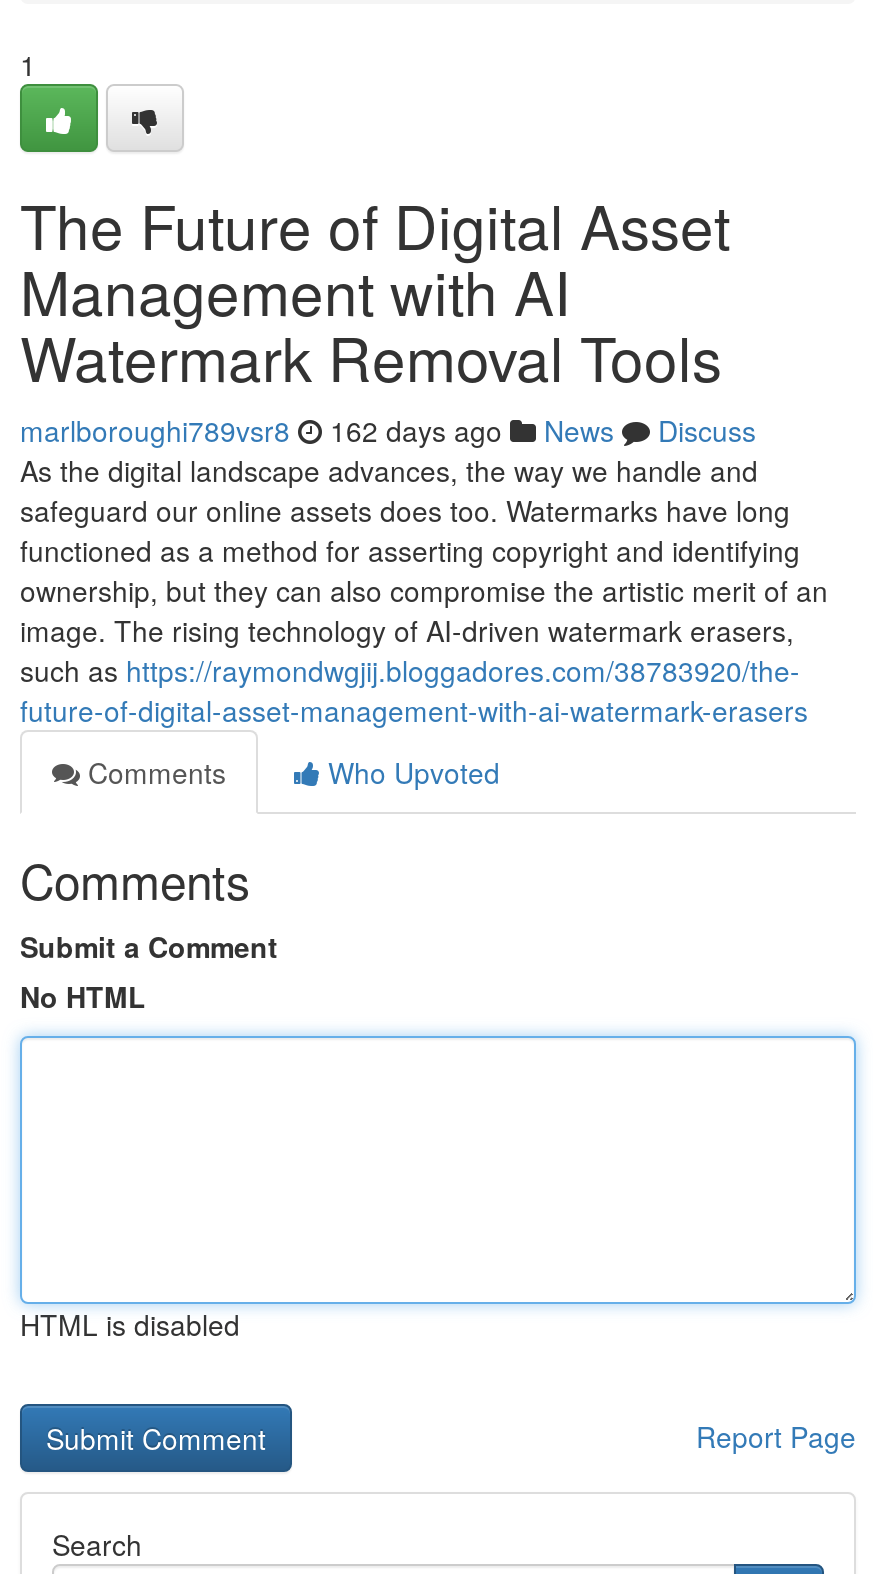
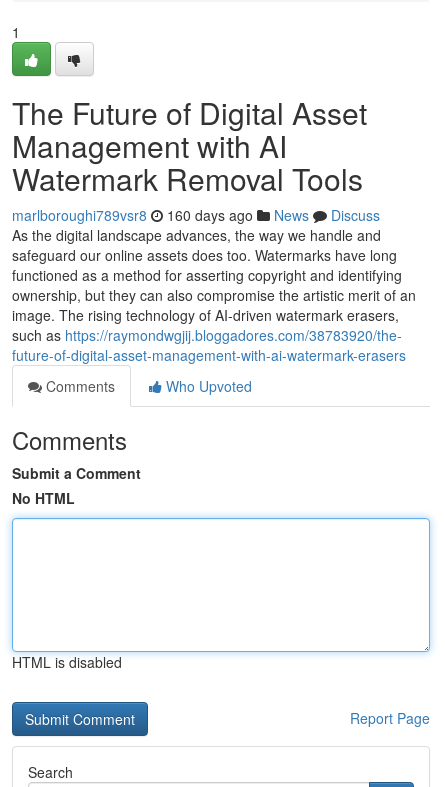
[20,410,756,450] marlboroughi789vsr8 162 days ago News Discuss -> [12,205,380,225] marlboroughi789vsr8 160 days ago News Discuss

